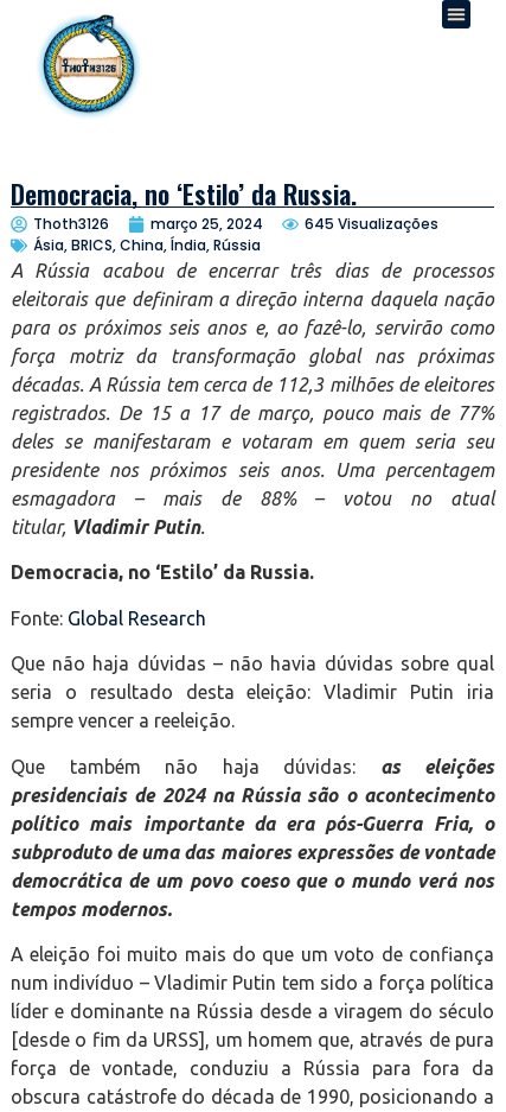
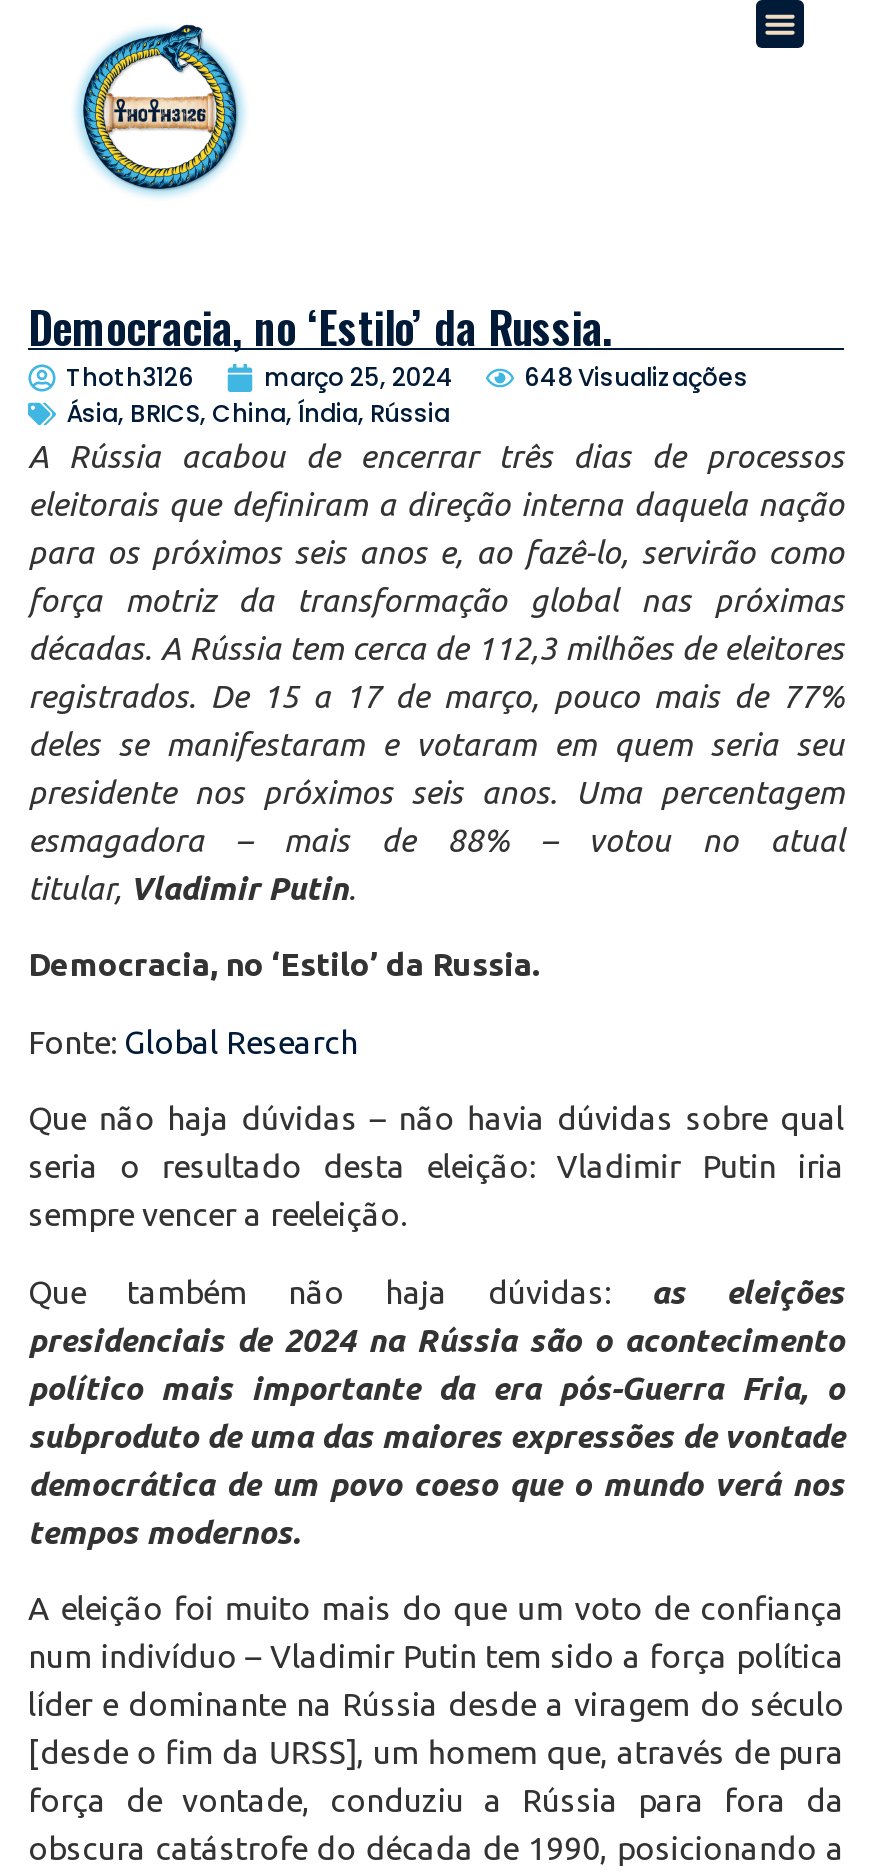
[305,214,438,234] 645 Visualizações -> [524,360,748,394] 648 Visualizações

